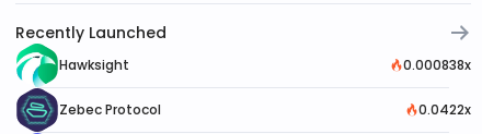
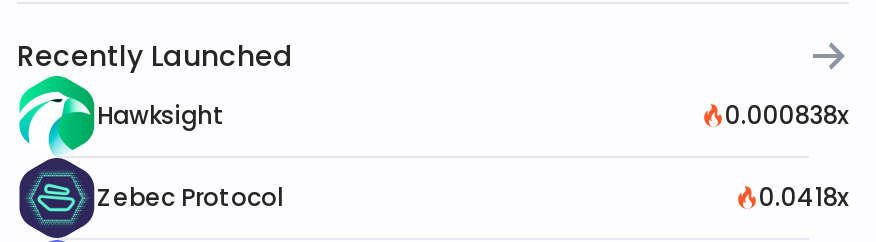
[418,100,471,119] 0.0422x -> [759,180,849,214] 0.0418x

